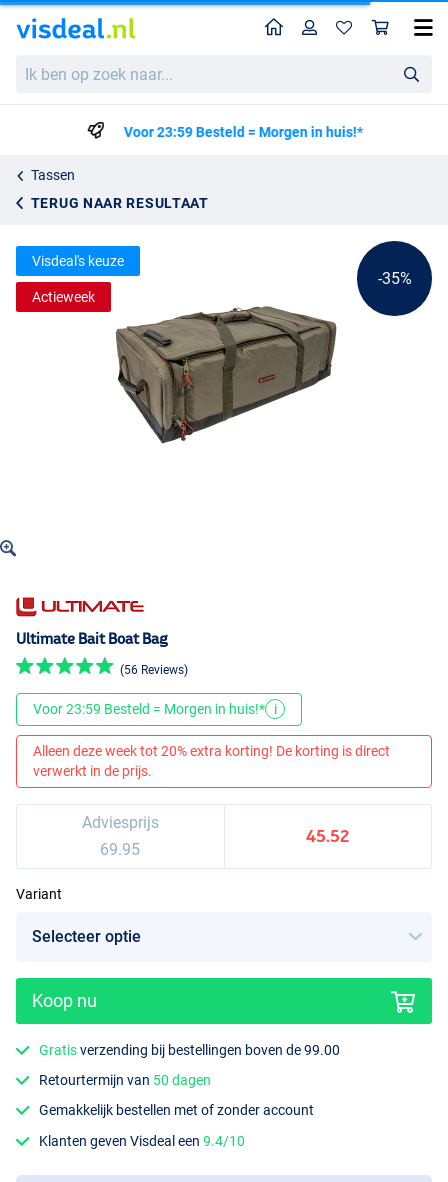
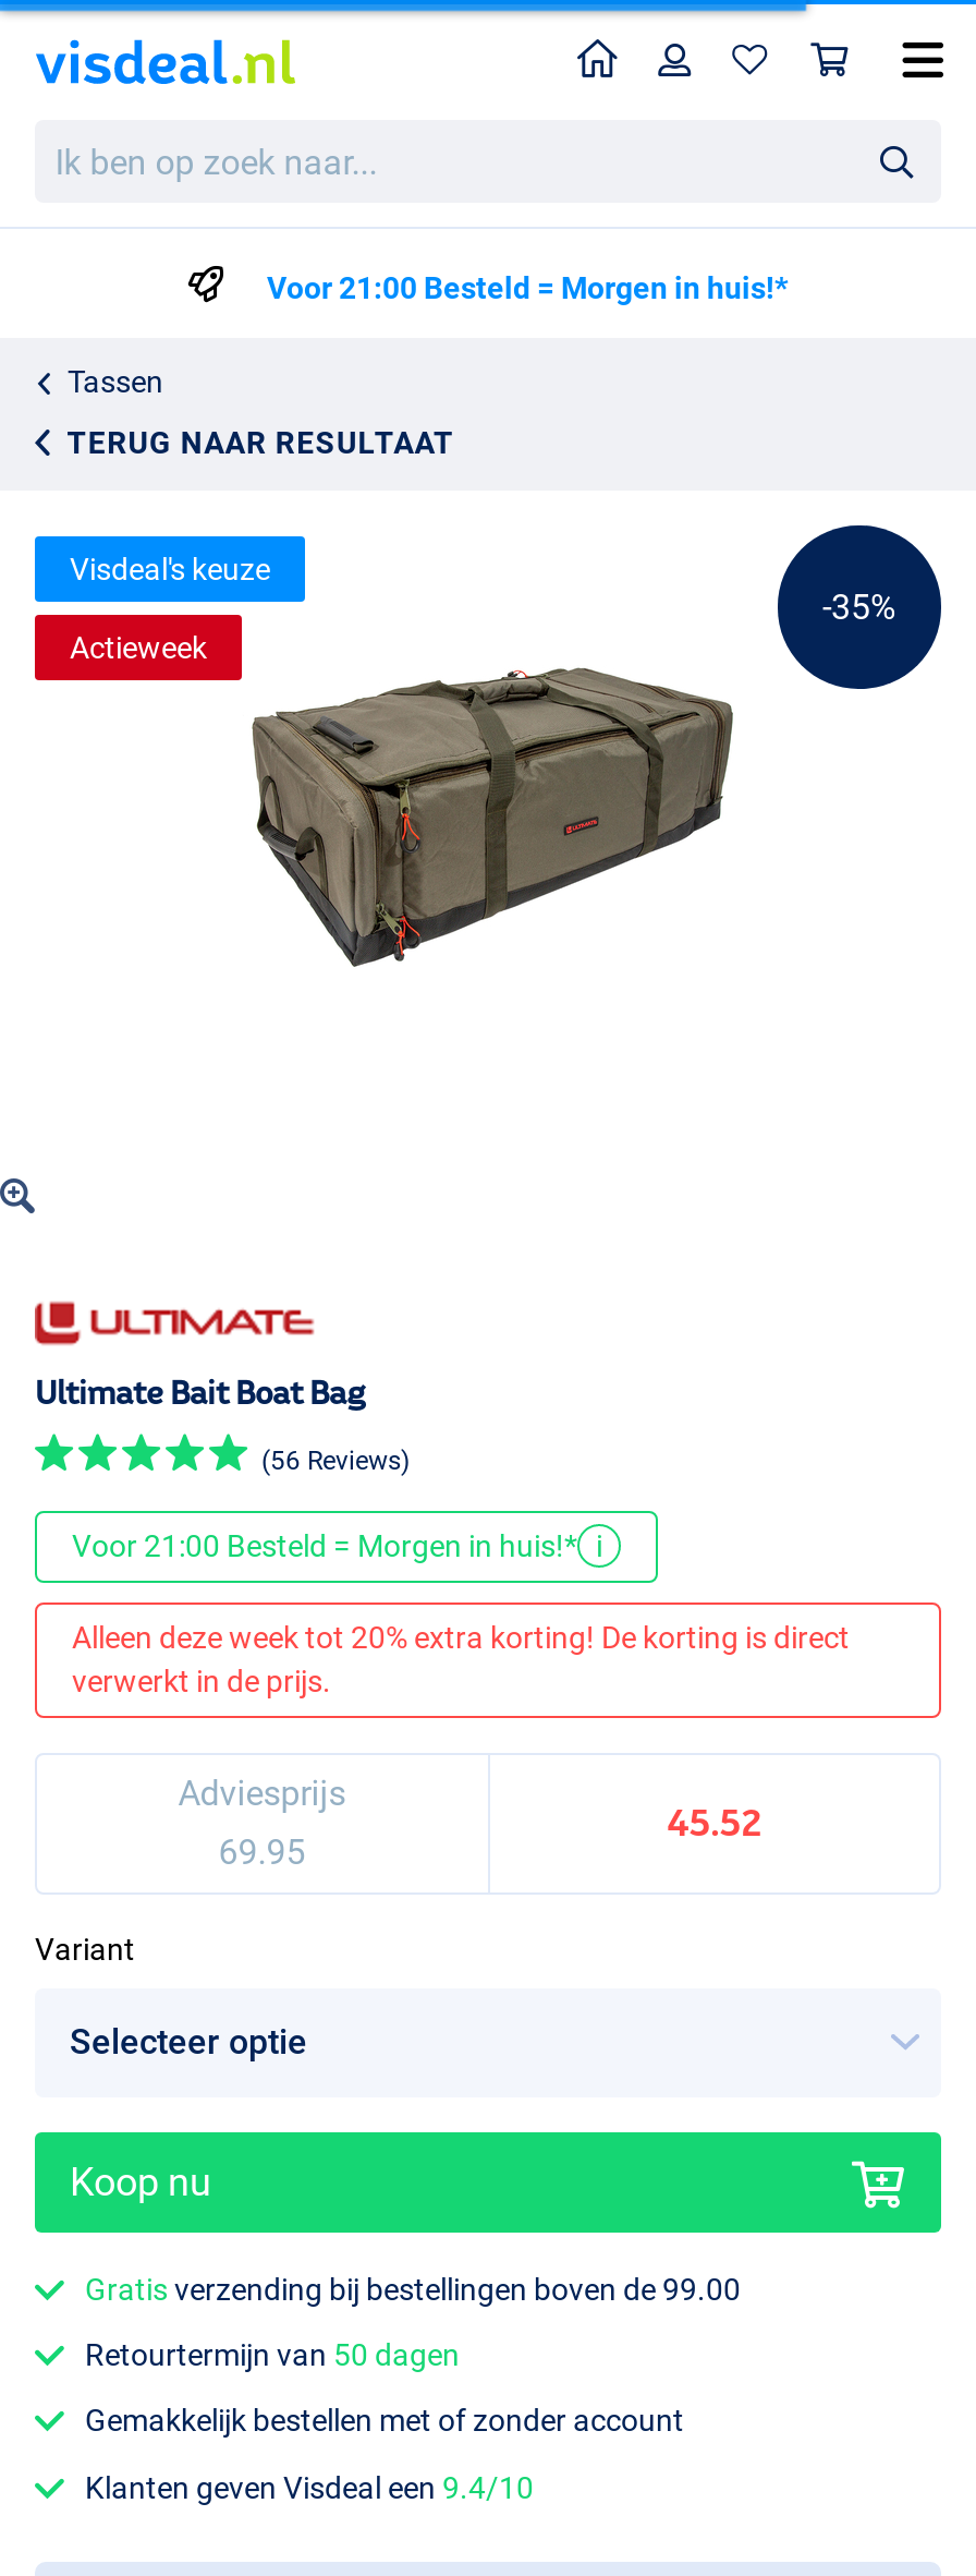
[122,124,361,140] Voor 23:59 Besteld = Morgen in huis!* -> [267,270,788,305] Voor 21:00 Besteld = Morgen in huis!*
[33,701,276,717] Voor 23:59 Besteld = Morgen in huis!* i -> [72,1529,602,1564] Voor 21:00 Besteld = Morgen in huis!* i

